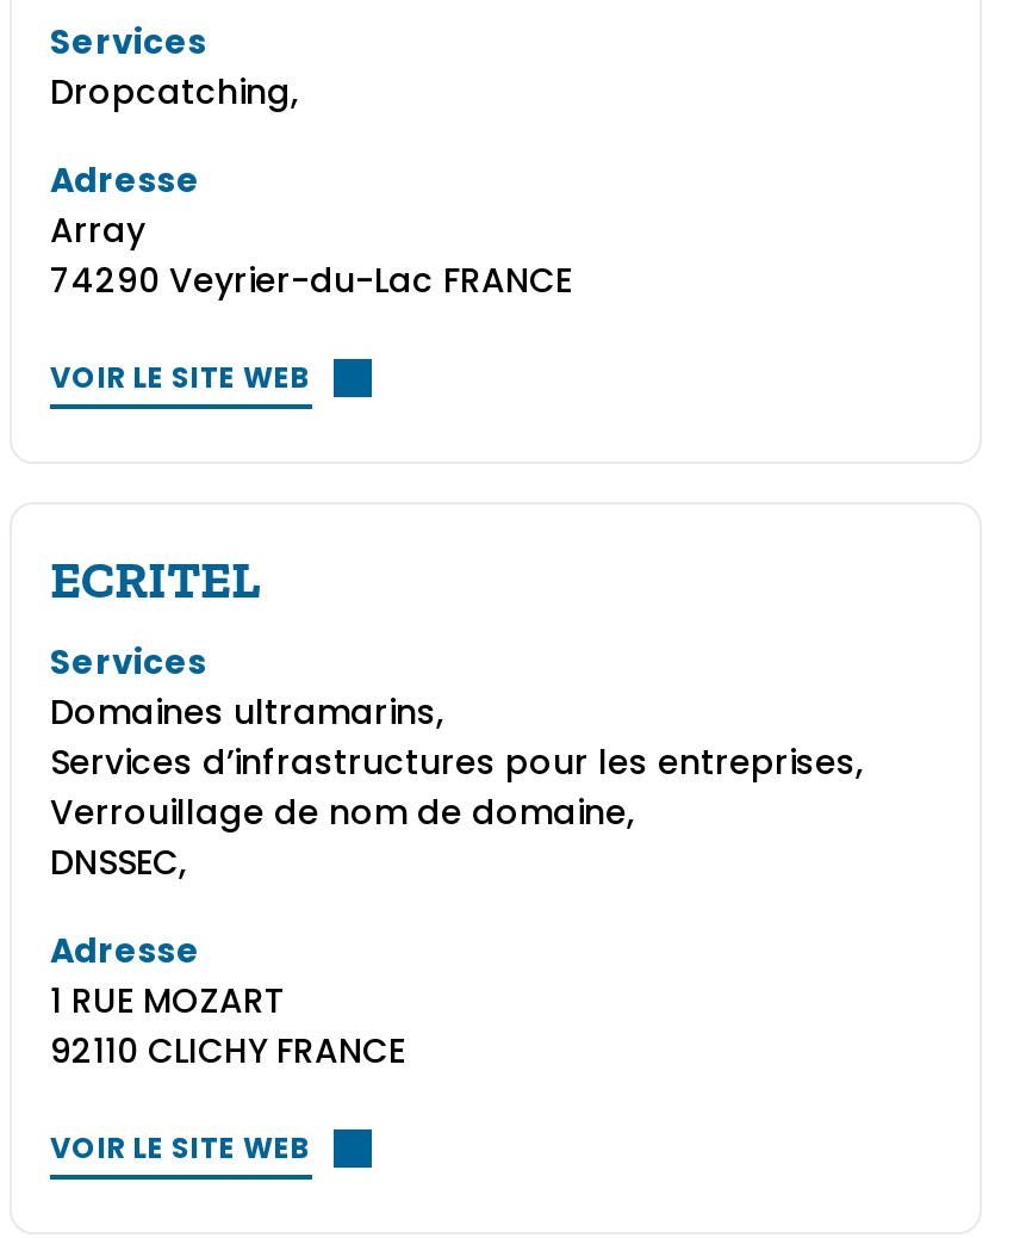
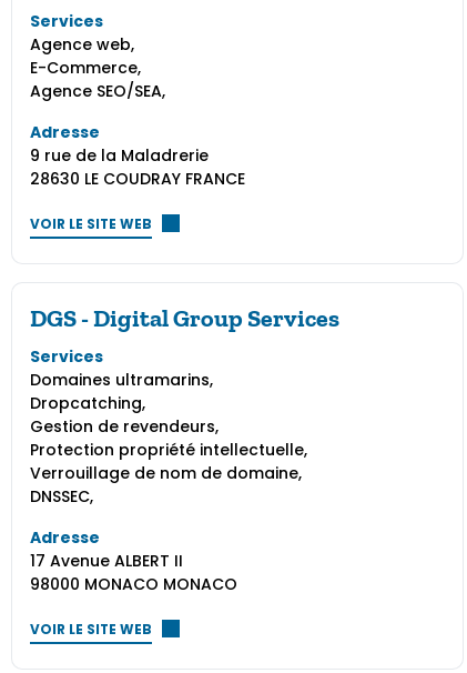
moved [50,68,298,116] -> [30,391,145,414]: Dropcatching,
none -> [30,33,165,102] Agence web, | E-Commerce, | Agence SEO/SEA,
[50,207,572,305] Array | 74290 Veyrier-du-Lac FRANCE -> [30,144,245,190] 9 rue de la Maladrerie | 28630 LE COUDRAY FRANCE
[50,547,260,612] ECRITEL -> [30,303,339,333] DGS - Digital Group Services
[50,738,863,786] Services d’infrastructures pour les entreprises, -> [30,415,307,460] Gestion de revendeurs, | Protection propriété intellectuelle,
[50,977,405,1075] 1 RUE MOZART | 92110 CLICHY FRANCE -> [30,549,237,595] 17 Avenue ALBERT II | 98000 MONACO MONACO

